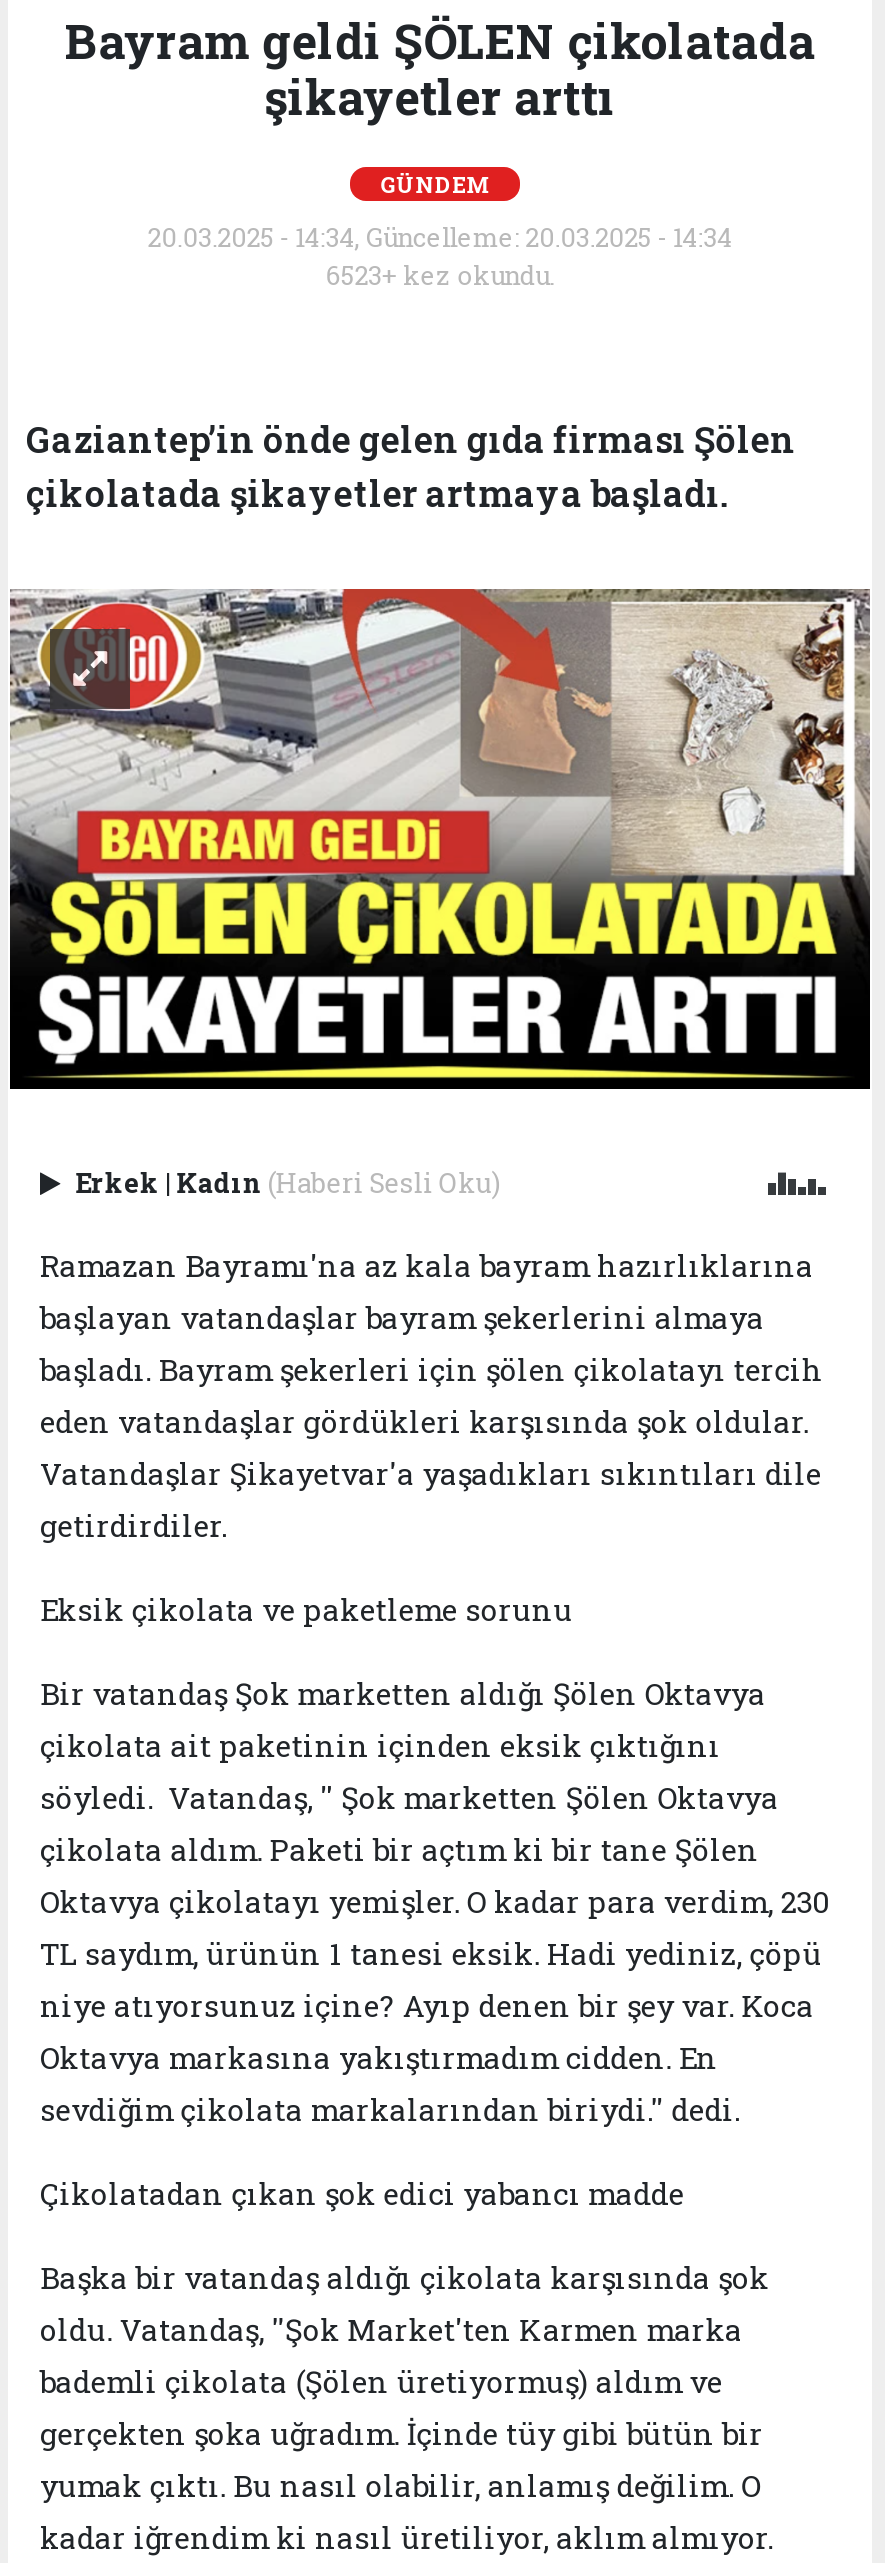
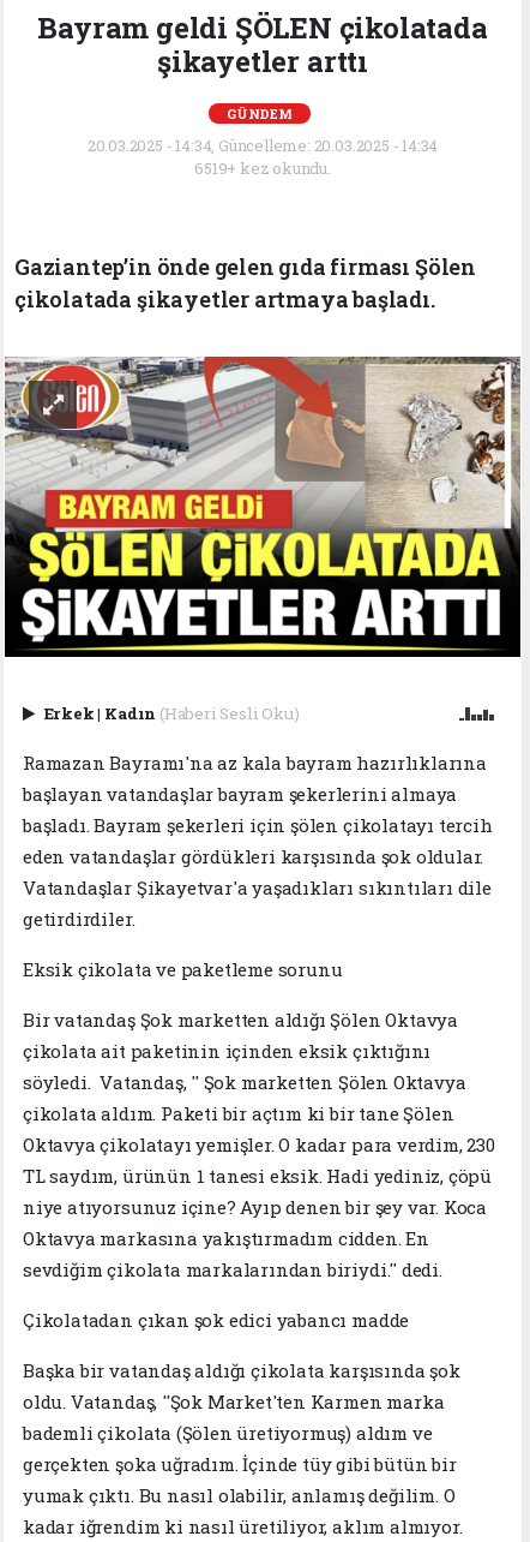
[325,257,555,293] 6523+ kez okundu. -> [194,157,331,179] 6519+ kez okundu.

